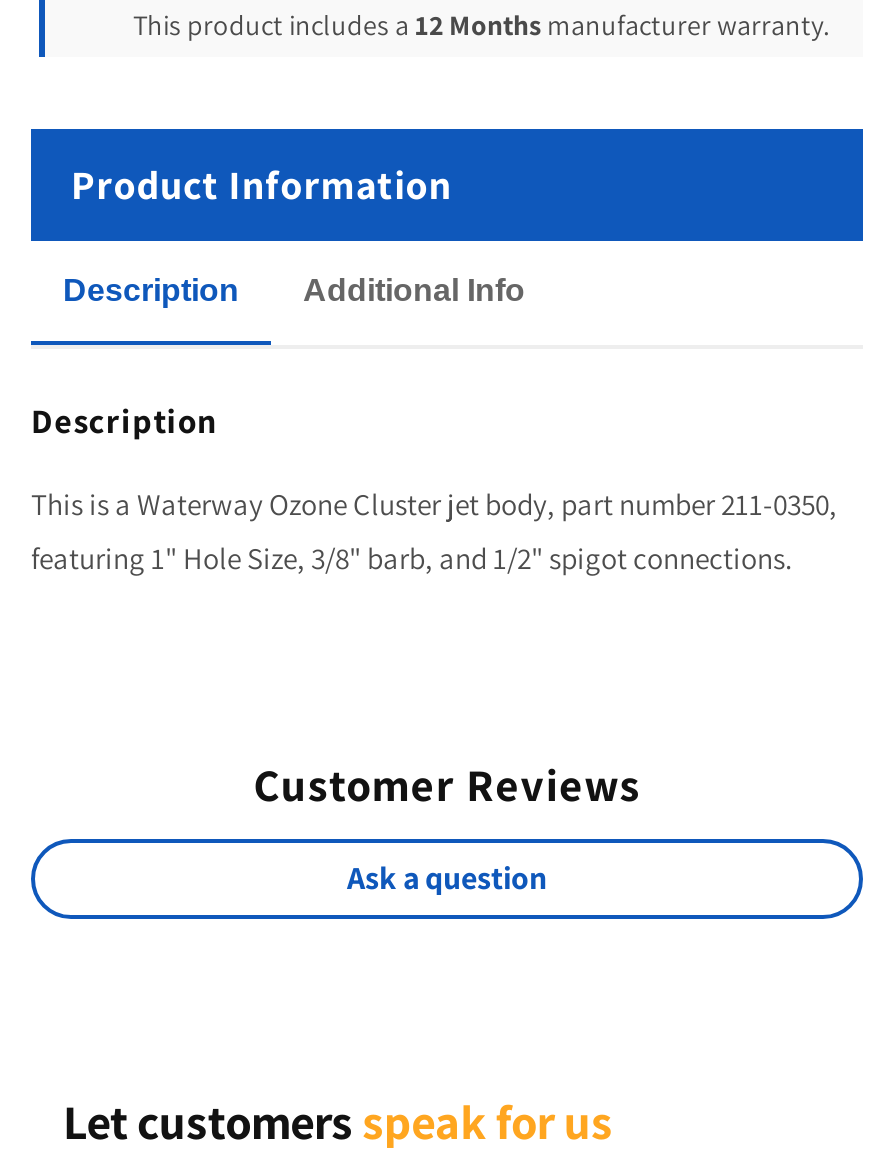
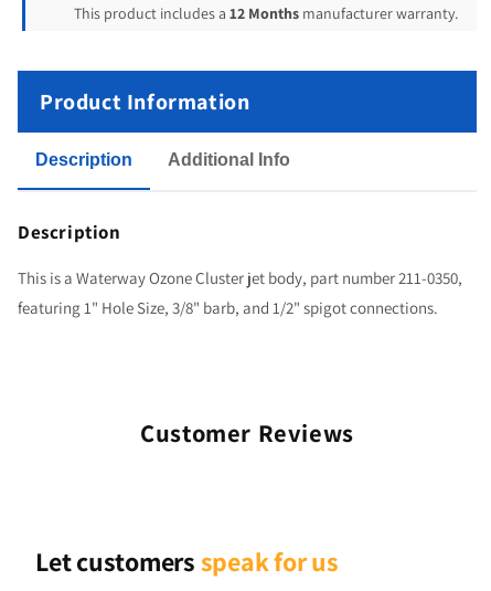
[347,857,547,899] Ask a question -> none

